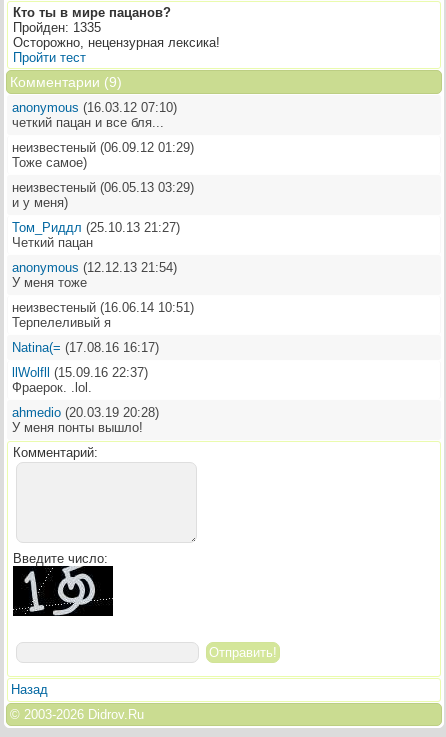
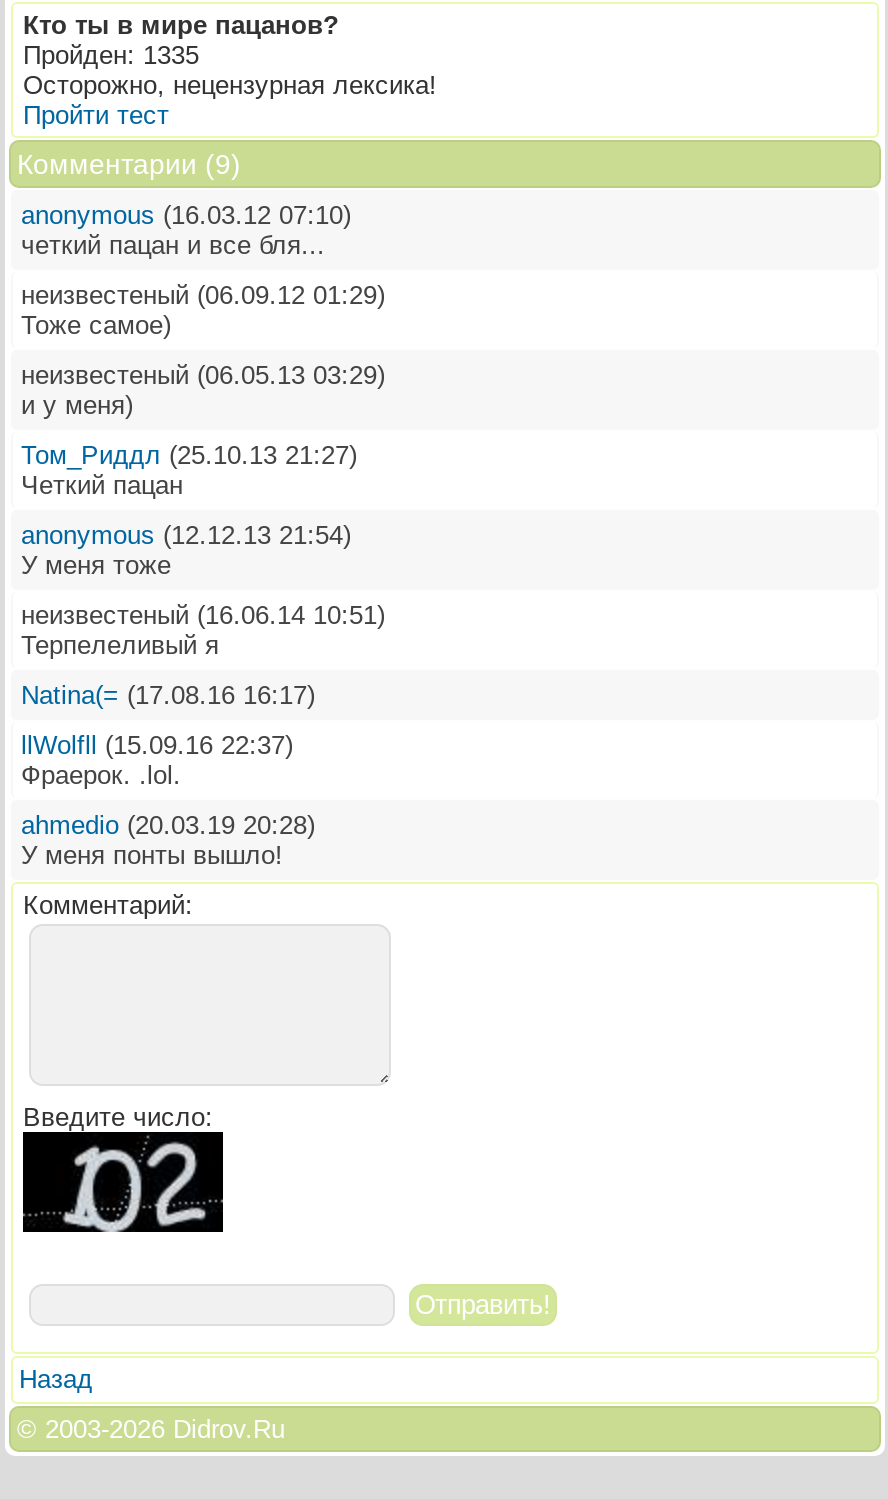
[23,569,104,616] [image] -> [47,1138,207,1232] [image]

